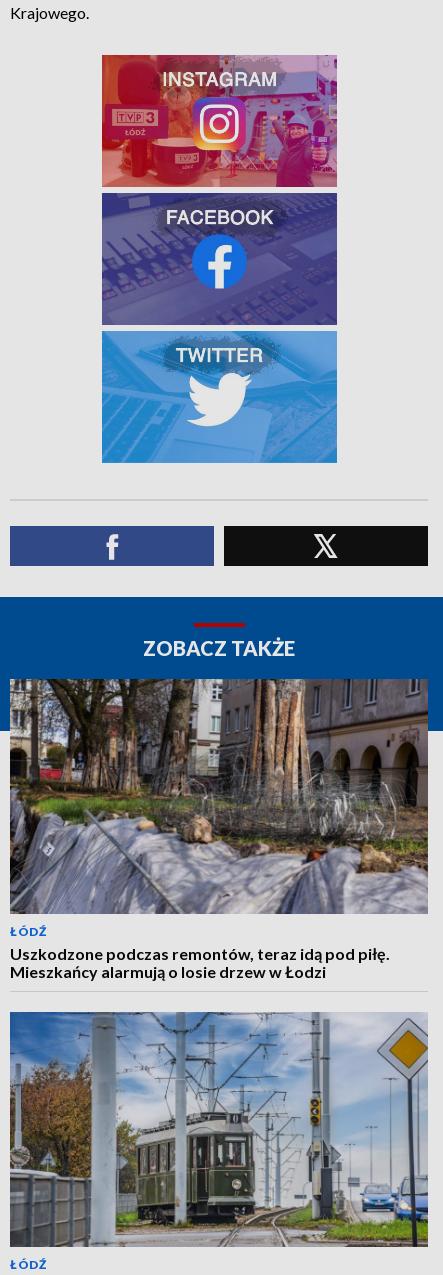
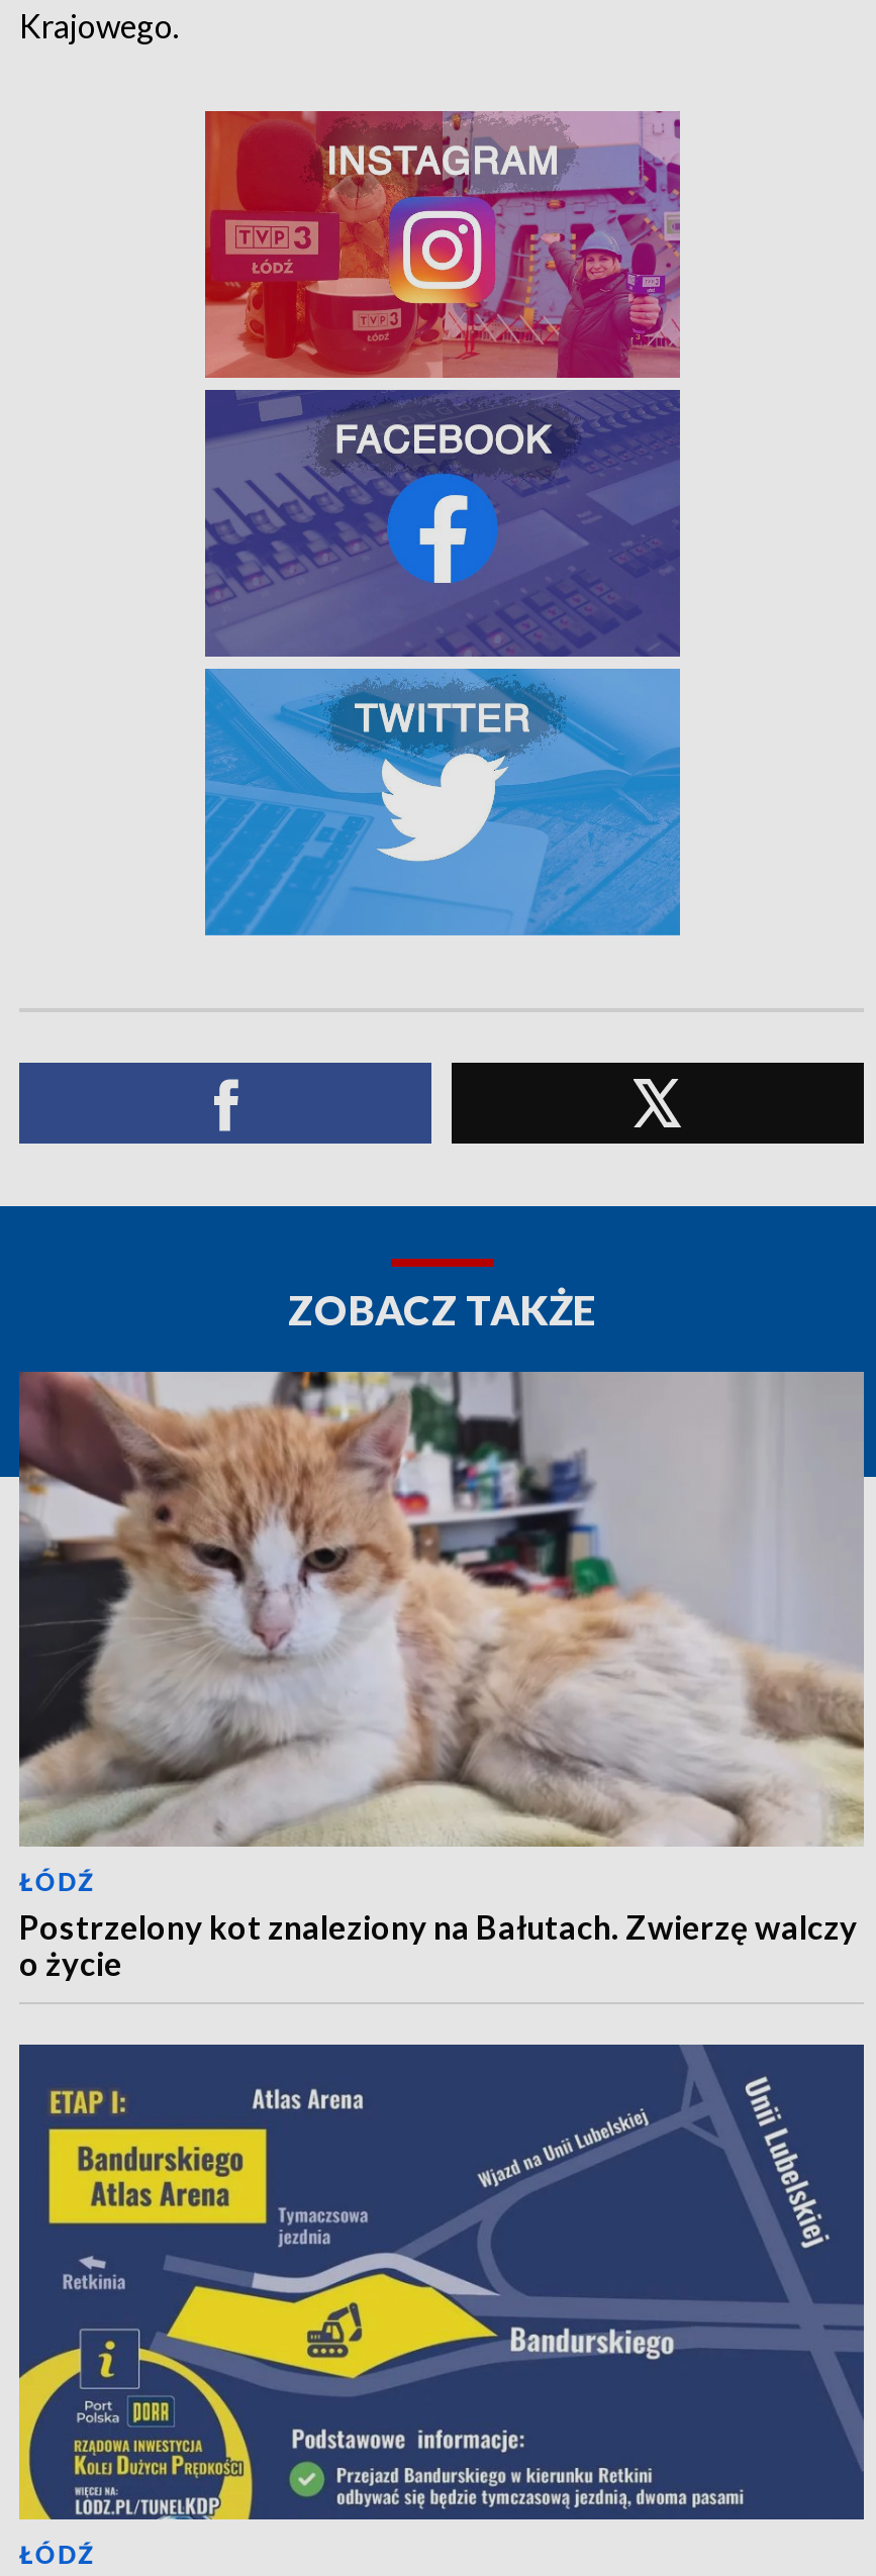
[9,678,429,981] [image] | Uszkodzone podczas remontów, teraz idą pod piłę. | Mieszkańcy alarmują o losie drzew w Łodzi -> [17,1370,866,1983] [image] | Postrzelony kot znaleziony na Bałutach. Zwierzę walczy | o życie
[9,1012,429,1248] [image] -> [17,2043,866,2521] [image]

